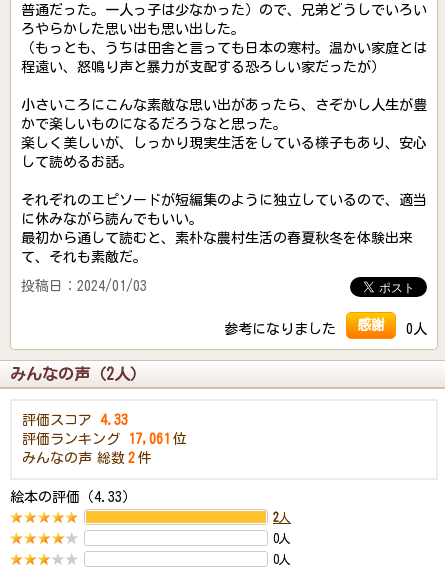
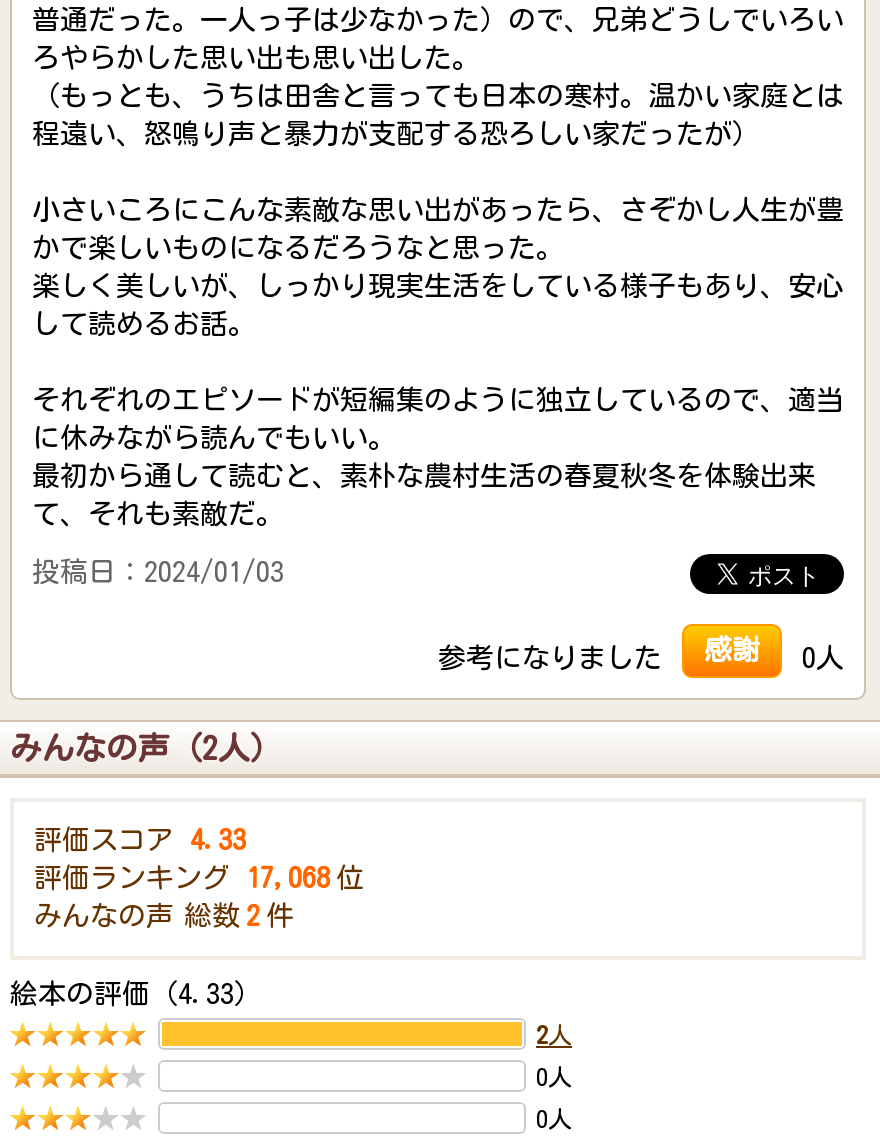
[22,432,187,446] 評価ランキング 17,061 位 -> [34,864,364,892] 評価ランキング 17,068 位

